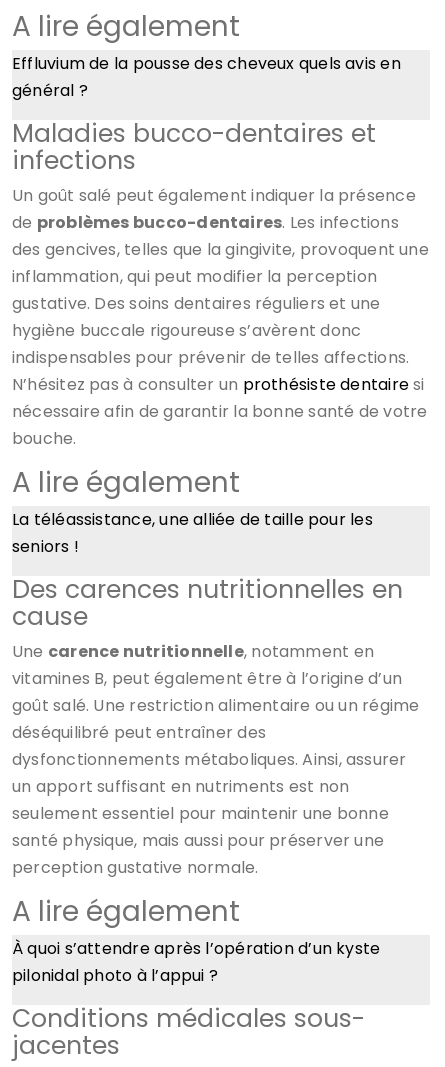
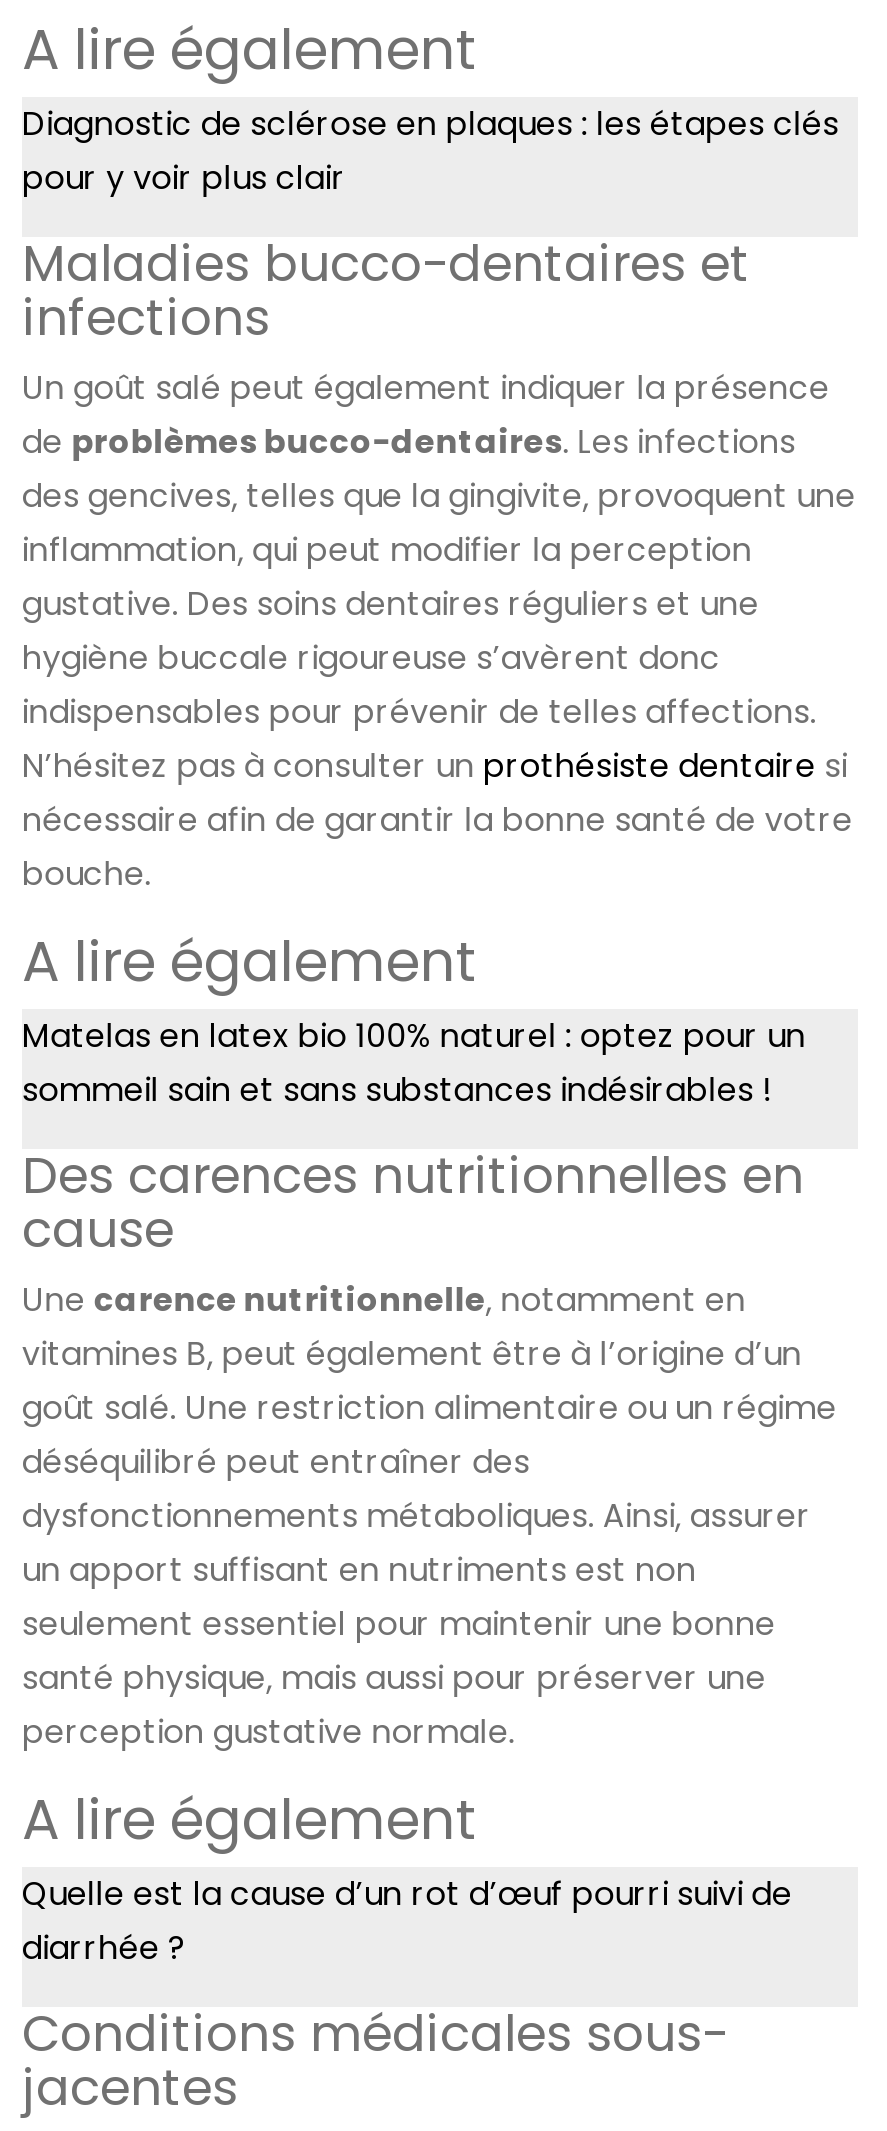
[12,52,401,102] Effluvium de la pousse des cheveux quels avis en | général ? -> [22,101,839,201] Diagnostic de sclérose en plaques : les étapes clés | pour y voir plus clair
[12,508,373,558] La téléassistance, une alliée de taille pour les | seniors ! -> [22,1013,806,1113] Matelas en latex bio 100% naturel : optez pour un | sommeil sain et sans substances indésirables !
[12,937,380,987] À quoi s’attendre après l’opération d’un kyste | pilonidal photo à l’appui ? -> [22,1871,793,1971] Quelle est la cause d’un rot d’œuf pourri suivi de | diarrhée ?

